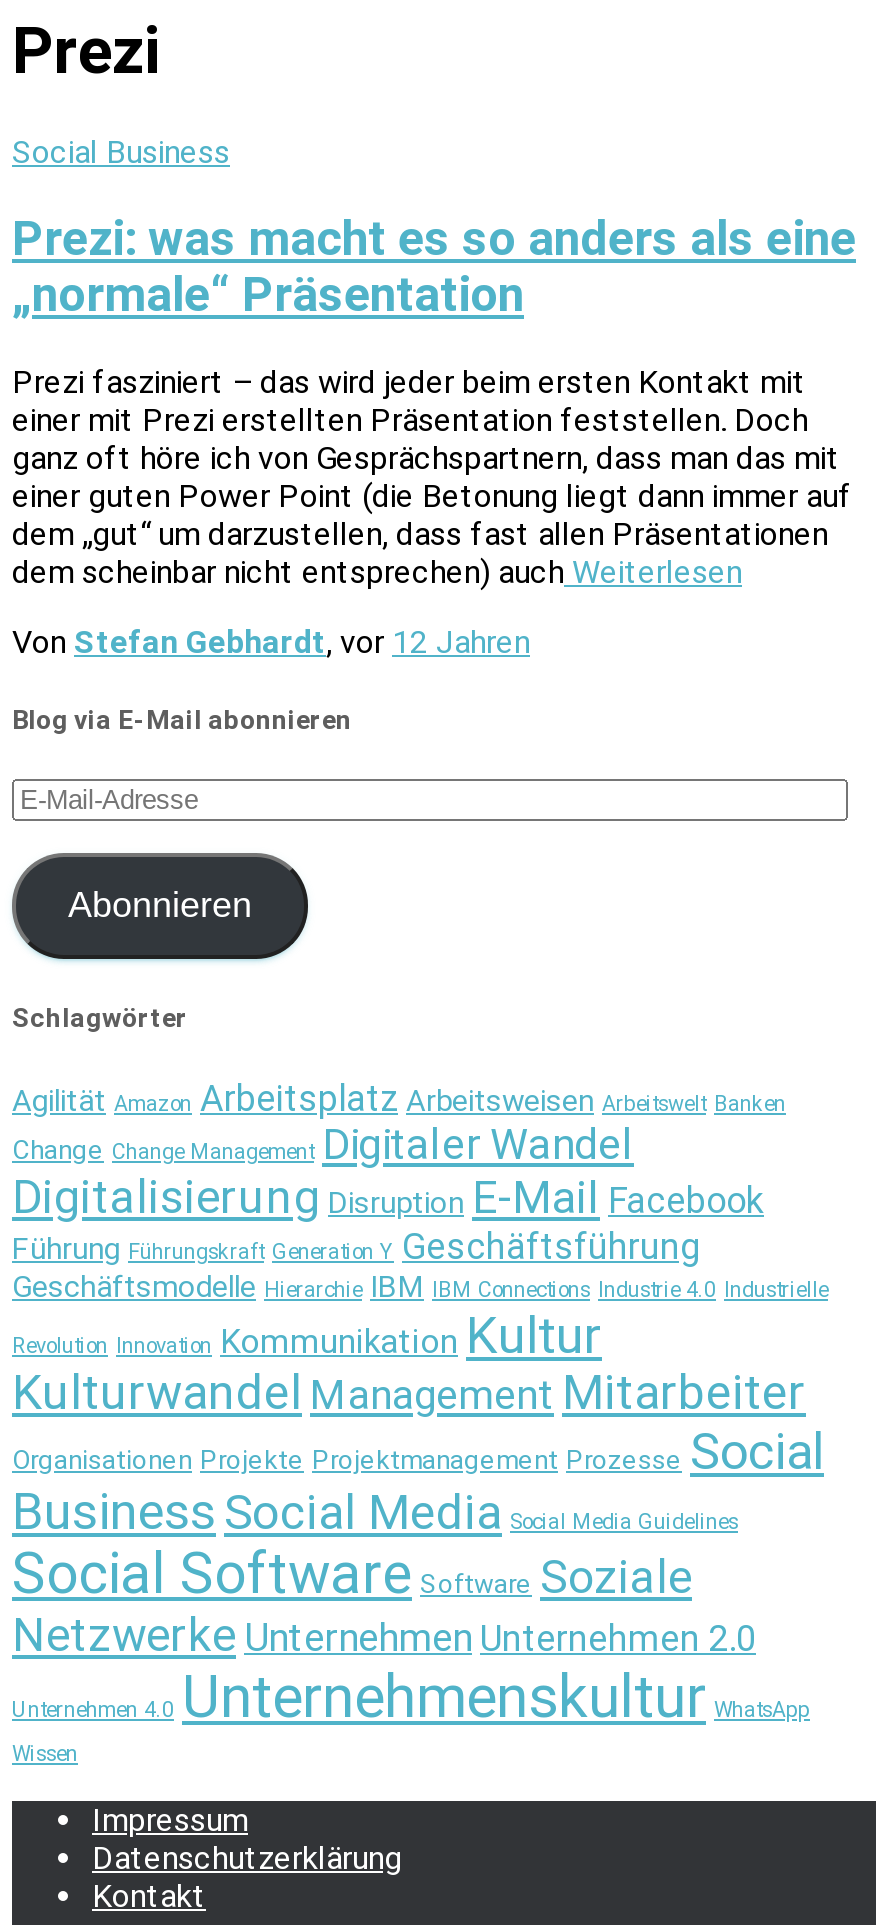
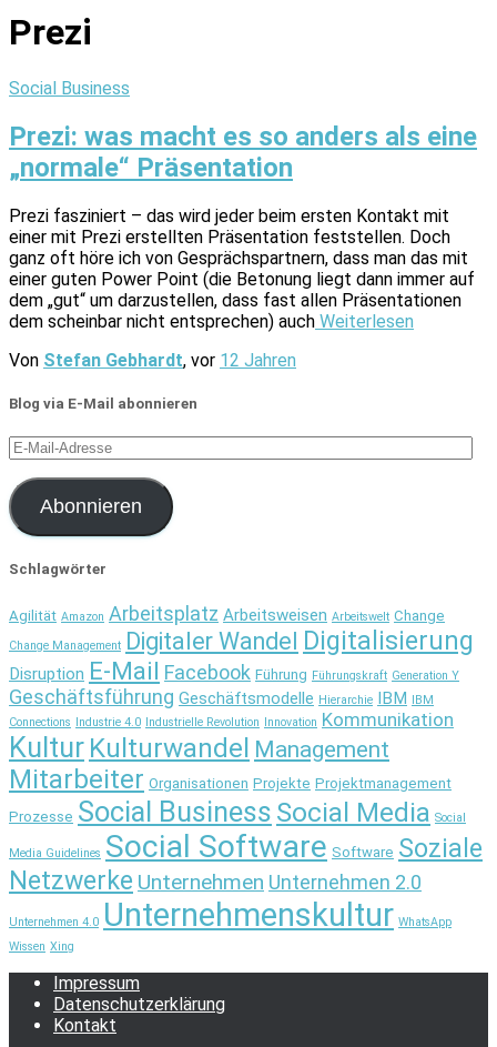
[12,1078,828,1608] Agilität Amazon Arbeitsplatz Arbeitsweisen Arbeitswelt Banken | Change Change Management Digitaler Wandel | Digitalisierung Disruption E-Mail Facebook | Führung Führungskraft Generation Y Geschäftsführung | Geschäftsmodelle Hierarchie IBM IBM Connections Industrie 4.0 Industrielle | Revolution Innovation Kommunikation Kultur | Kulturwandel Management Mitarbeiter | Organisationen Projekte Projektmanagement Prozesse Social | Business Social Media Social Media Guidelines | Social Software Software Soziale -> [9,602,483,865] Agilität Amazon Arbeitsplatz Arbeitsweisen Arbeitswelt Change | Change Management Digitaler Wandel Digitalisierung | Disruption E-Mail Facebook Führung Führungskraft Generation Y | Geschäftsführung Geschäftsmodelle Hierarchie IBM IBM | Connections Industrie 4.0 Industrielle Revolution Innovation Kommunikation | Kultur Kulturwandel Management | Mitarbeiter Organisationen Projekte Projektmanagement | Prozesse Social Business Social Media Social | Media Guidelines Social Software Software Soziale
[12,1742,78,1768] Wissen -> [9,940,74,954] Wissen Xing

